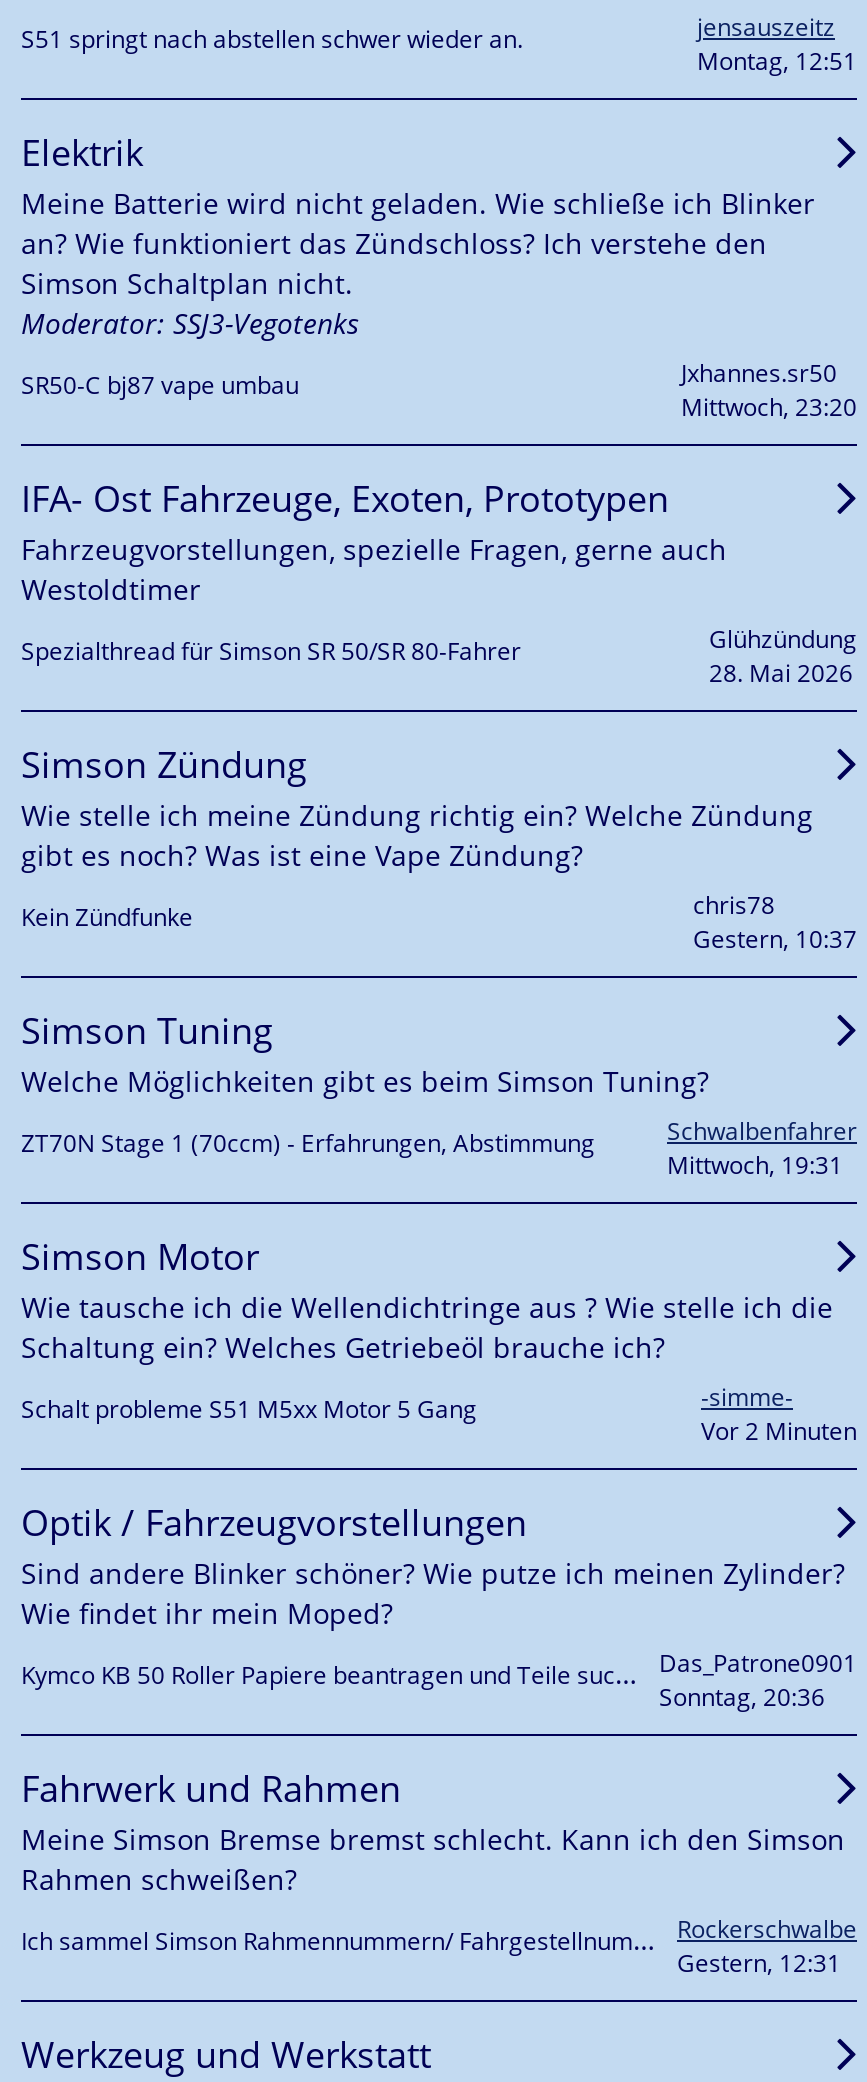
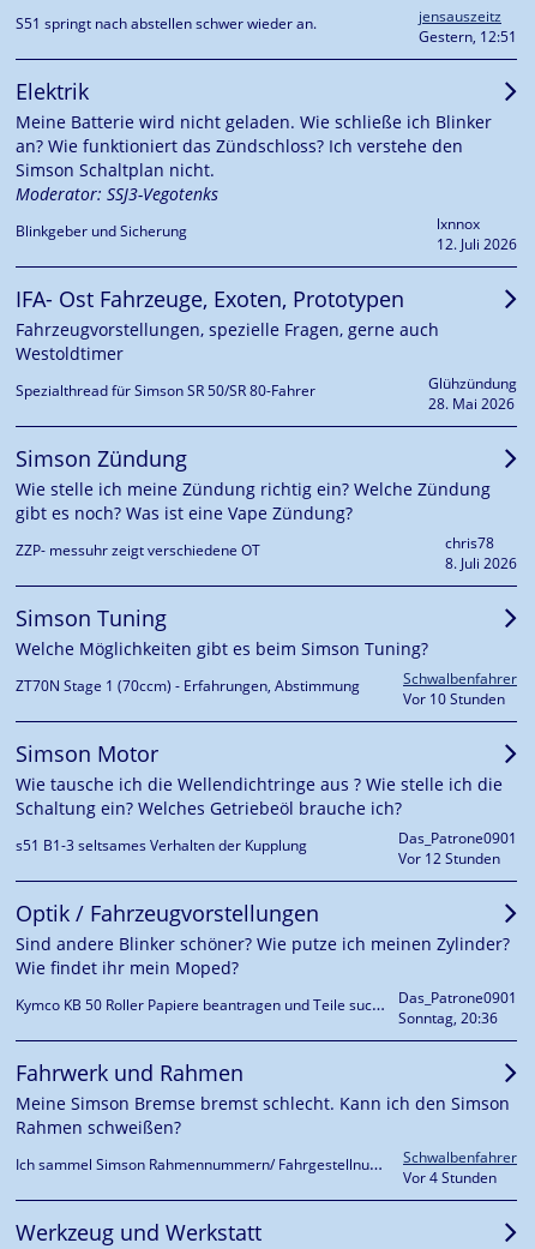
[697,44,857,78] Montag, 12:51 -> [419,26,517,47] Gestern, 12:51
[21,356,857,424] SR50-C bj87 vape umbau | Jxhannes.sr50 | Mittwoch, 23:20 -> [16,214,517,254] Blinkgeber und Sicherung | lxnnox | 12. Juli 2026
[21,900,193,934] Kein Zündfunke -> [16,540,260,560] ZZP- messuhr zeigt verschiedene OT
[693,922,857,956] Gestern, 10:37 -> [445,553,517,574] 8. Juli 2026
[667,1148,843,1182] Mittwoch, 19:31 -> [403,689,505,709] Vor 10 Stunden
[21,1380,857,1448] Schalt probleme S51 M5xx Motor 5 Gang | -simme- | Vor 2 Minuten -> [16,828,517,869] s51 B1-3 seltsames Verhalten der Kupplung | Das_Patrone0901 | Vor 12 Stunden
[677,1912,857,1980] Rockerschwalbe | Gestern, 12:31 -> [403,1147,517,1188] Schwalbenfahrer | Vor 4 Stunden

